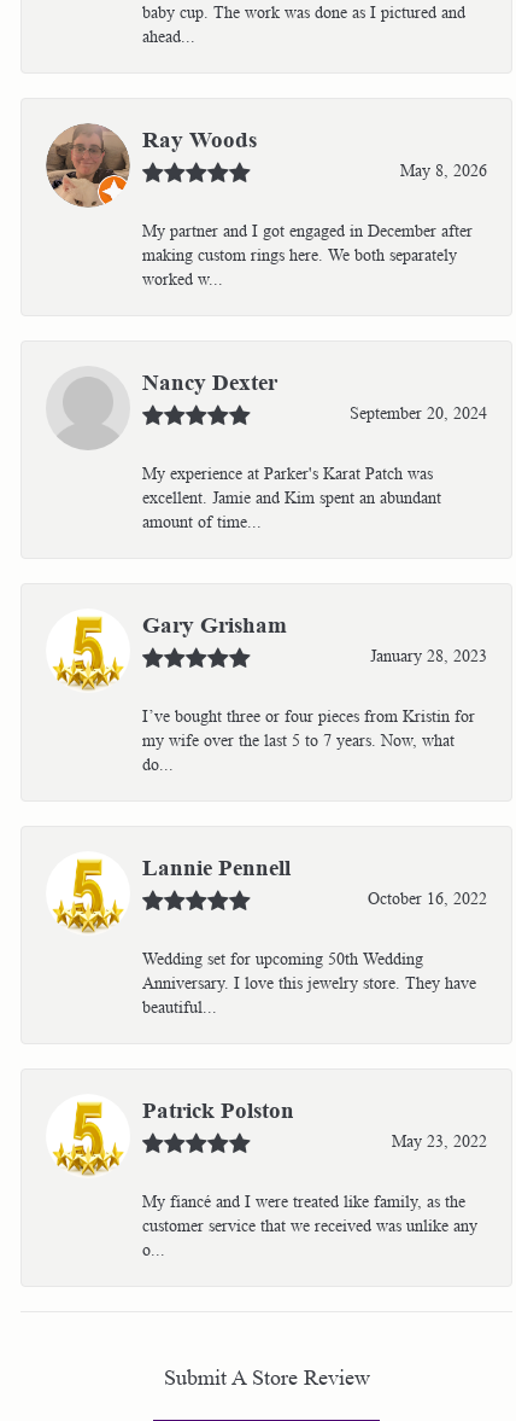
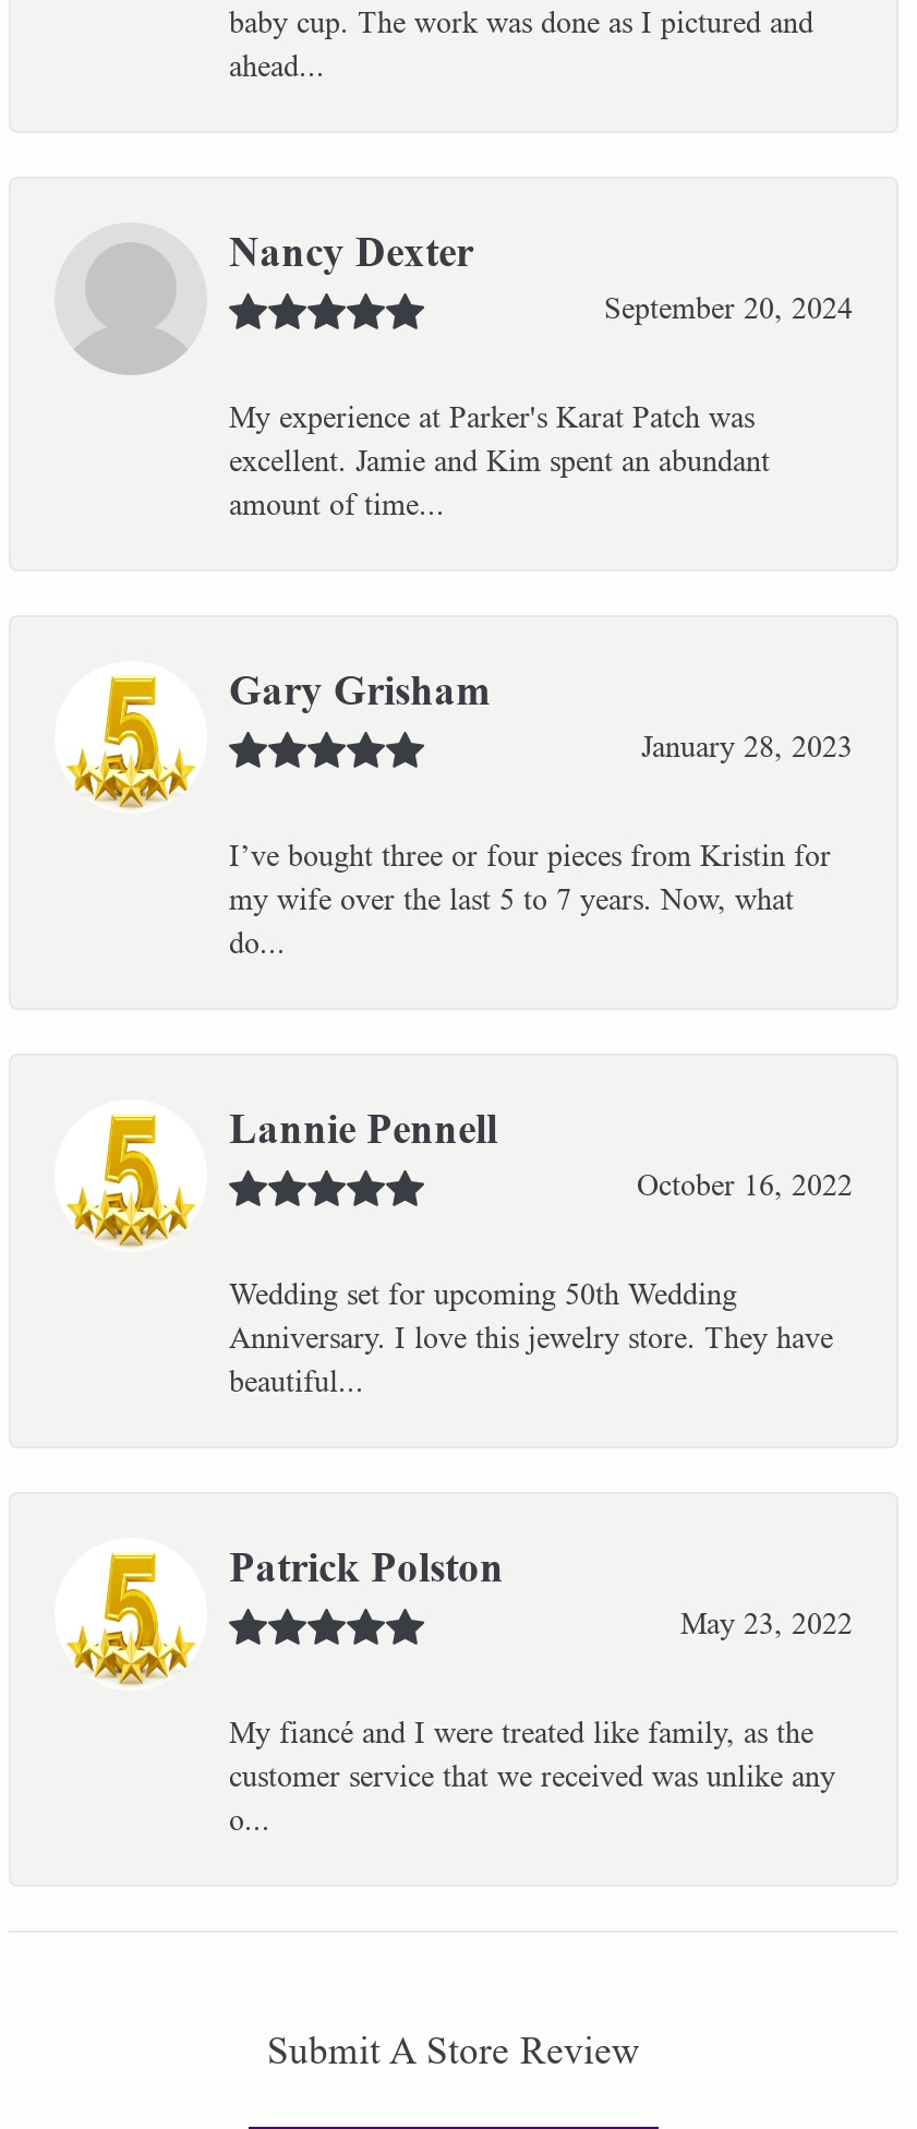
[45,123,487,289] [image] | Ray Woods | May 8, 2026 | My partner and I got engaged in December after | making custom rings here. We both separately | worked w... -> none

